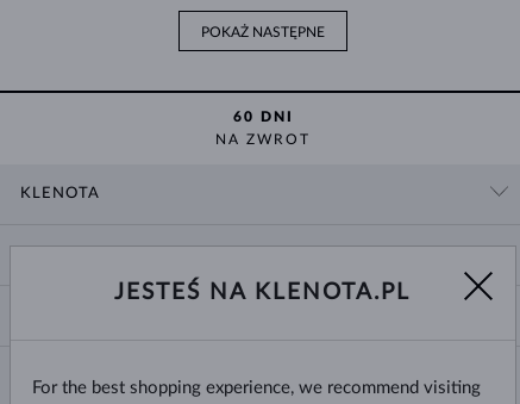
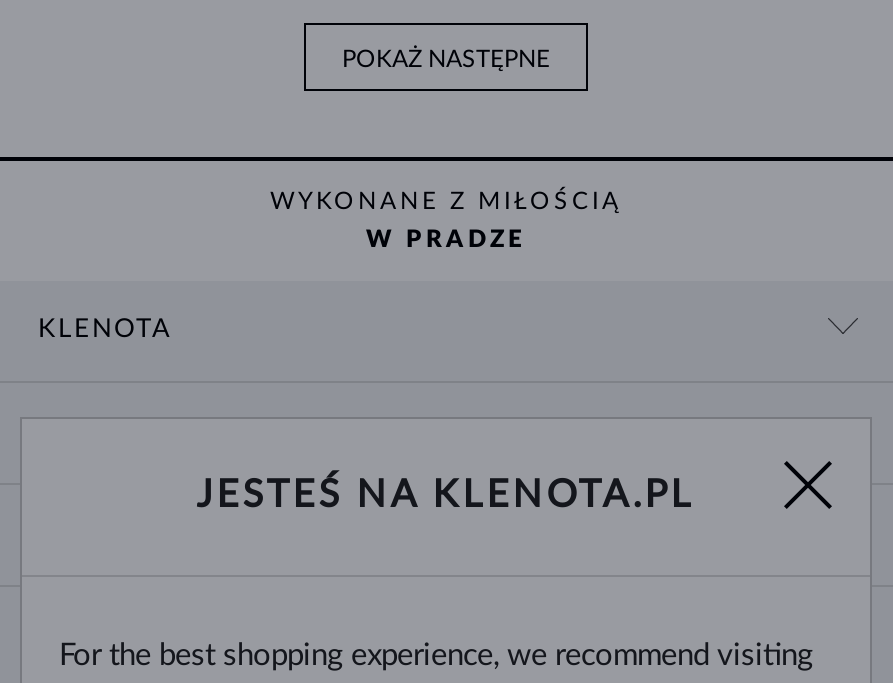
[233,110,293,125] 60 DNI -> [270,190,622,214] WYKONANE Z MIŁOŚCIĄ
[215,133,311,147] NA ZWROT -> [366,228,526,252] W PRADZE

